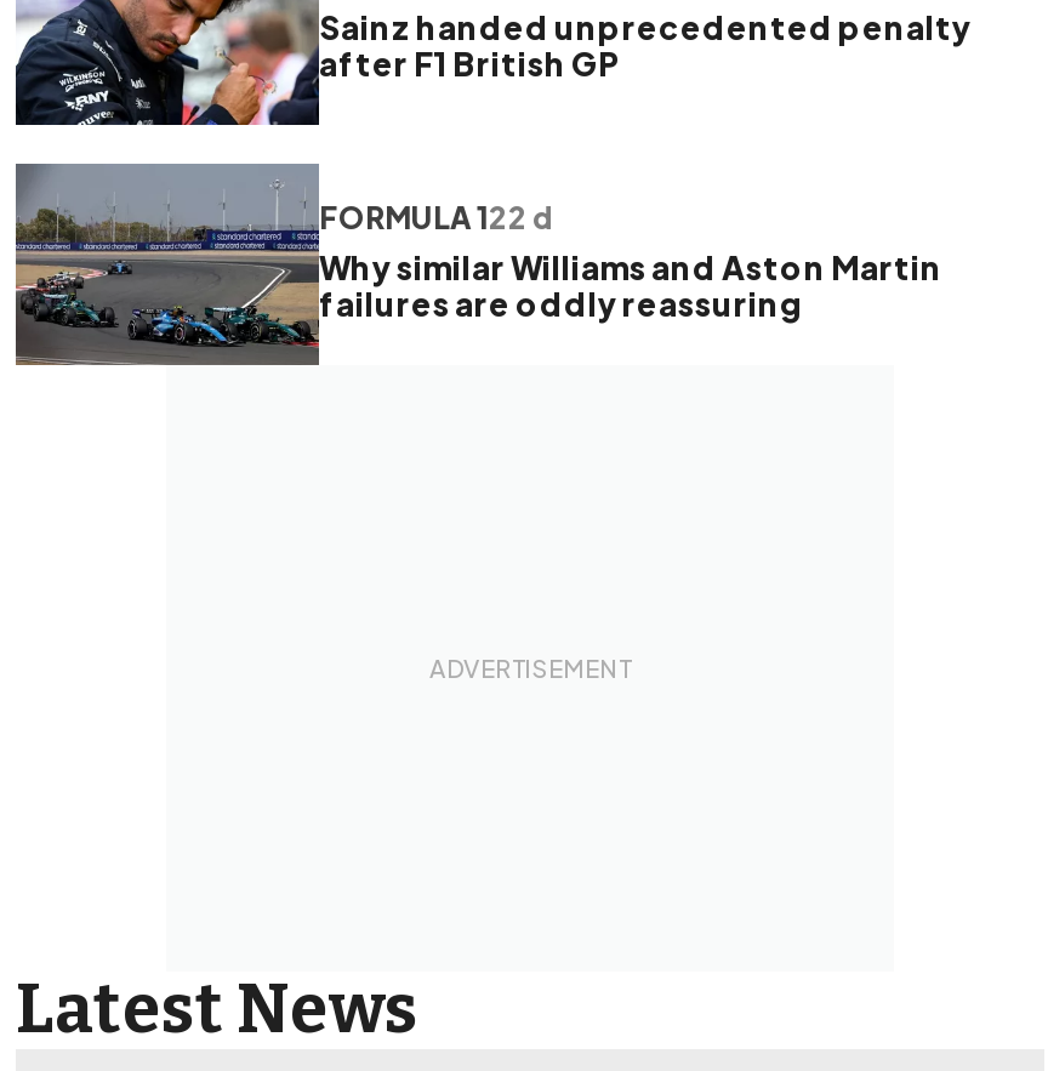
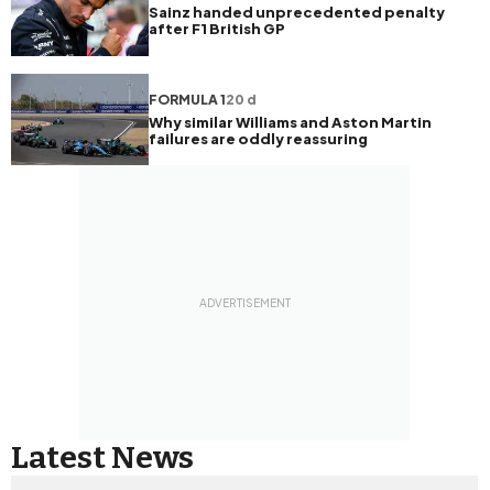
[319,200,554,237] FORMULA 122 d -> [149,91,257,107] FORMULA 120 d

